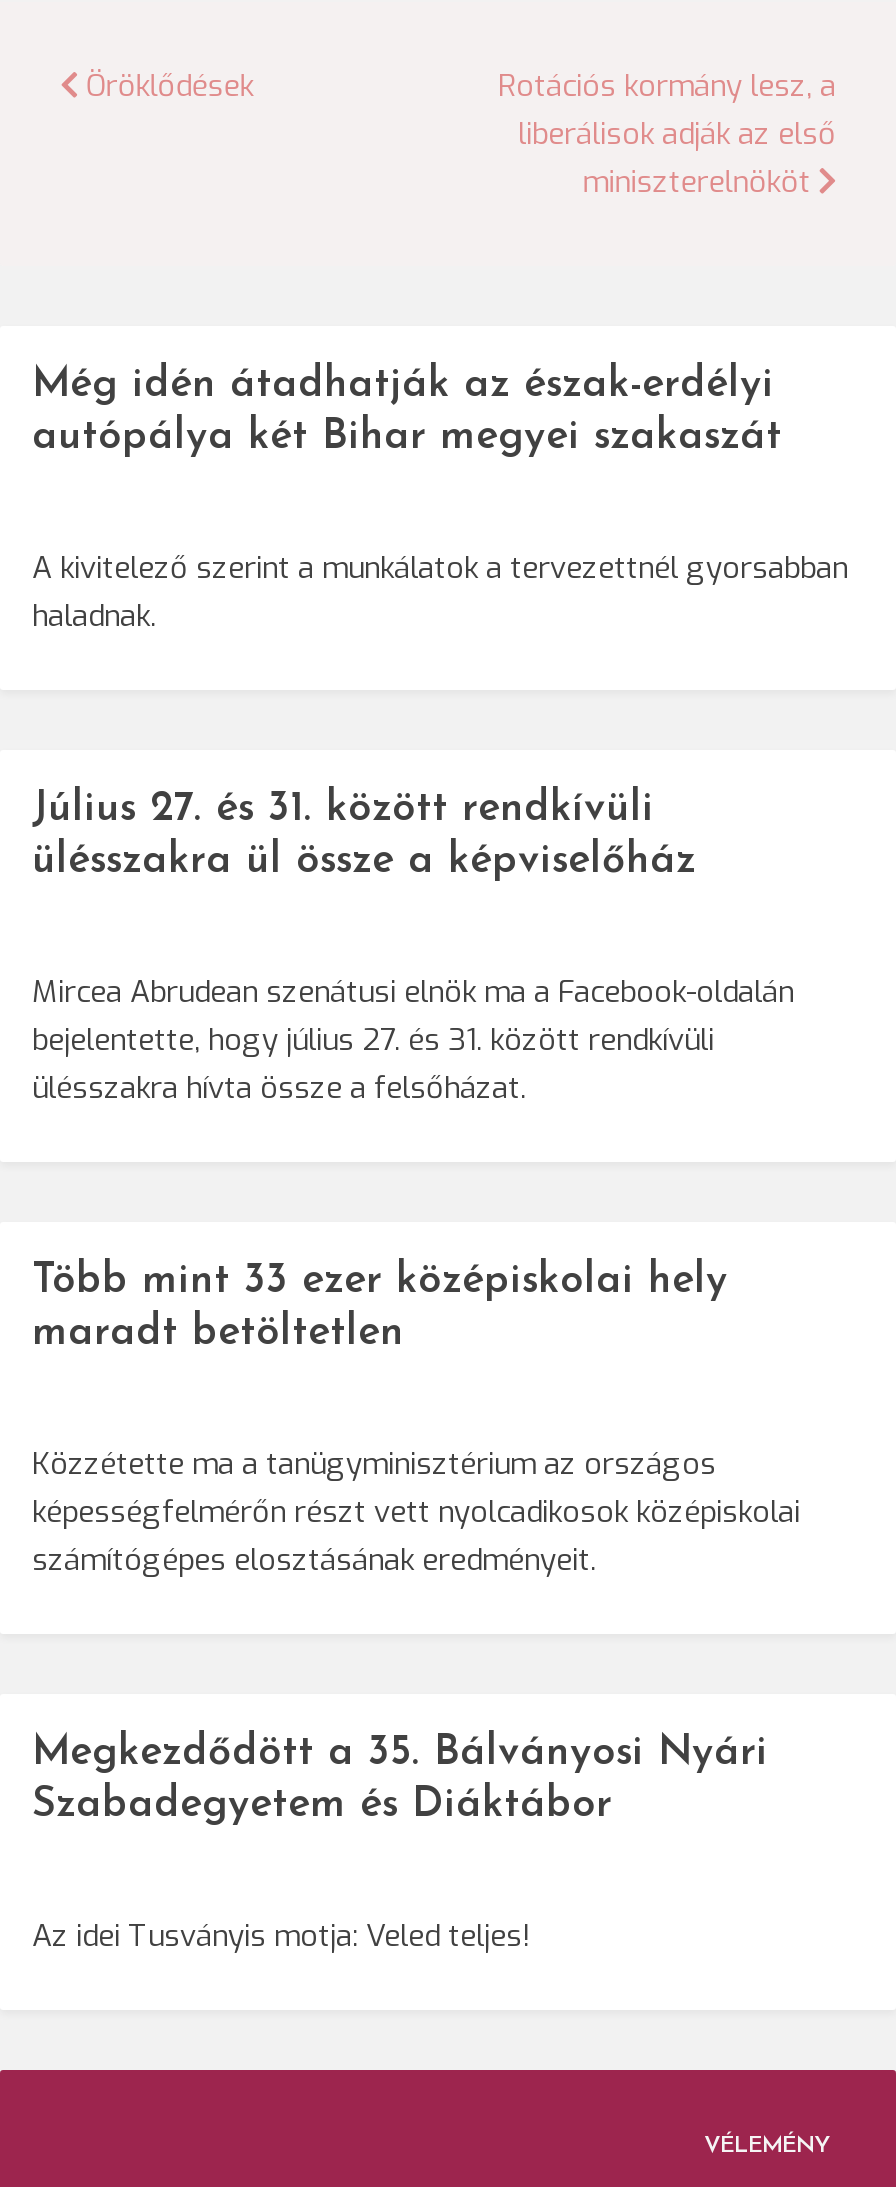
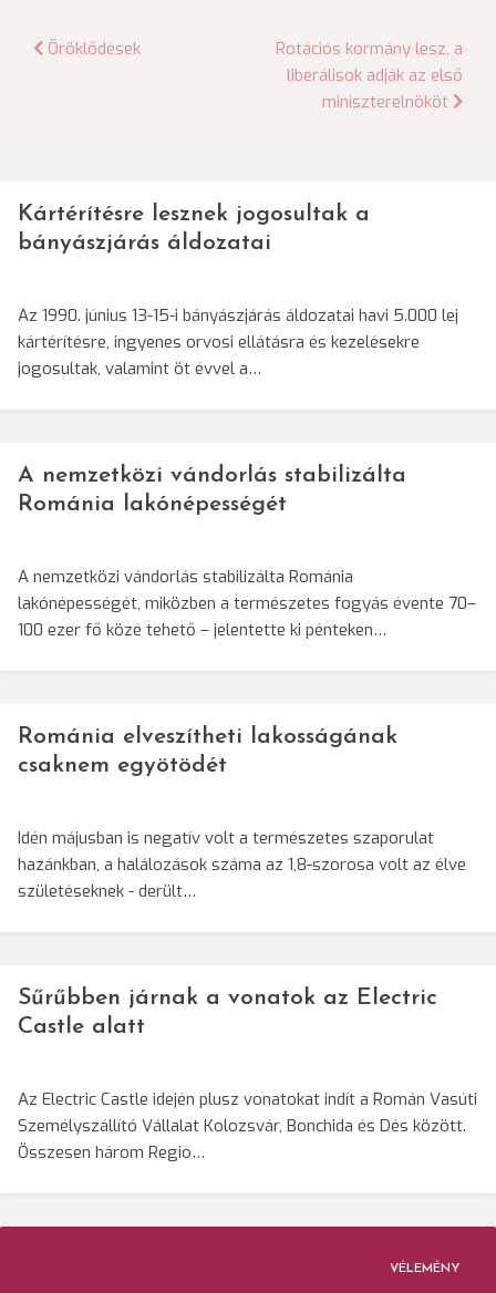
[32,365,782,459] Még idén átadhatják az észak-erdélyi | autópálya két Bihar megyei szakaszát -> [18,203,370,255] Kártérítésre lesznek jogosultak a | bányászjárás áldozatai
[32,549,848,637] A kivitelező szerint a munkálatok a tervezettnél gyorsabban | haladnak. -> [18,305,458,380] Az 1990. június 13-15-i bányászjárás áldozatai havi 5.000 lej | kártérítésre, ingyenes orvosi ellátásra és kezelésekre | jogosultak, valamint öt évvel a…
[32,789,696,883] Július 27. és 31. között rendkívüli | ülésszakra ül össze a képviselőház -> [18,464,406,516] A nemzetközi vándorlás stabilizálta | Románia lakónépességét
[32,973,794,1109] Mircea Abrudean szenátusi elnök ma a Facebook-oldalán | bejelentette, hogy július 27. és 31. között rendkívüli | ülésszakra hívta össze a felsőházat. -> [18,566,476,641] A nemzetközi vándorlás stabilizálta Románia | lakónépességét, miközben a természetes fogyás évente 70– | 100 ezer fő közé tehető – jelentette ki pénteken…
[32,1261,728,1355] Több mint 33 ezer középiskolai hely | maradt betöltetlen -> [18,725,397,777] Románia elveszítheti lakosságának | csaknem egyötödét
[32,1445,800,1581] Közzétette ma a tanügyminisztérium az országos | képességfelmérőn részt vett nyolcadikosok középiskolai | számítógépes elosztásának eredményeit. -> [18,827,466,902] Idén májusban is negatív volt a természetes szaporulat | hazánkban, a halálozások száma az 1,8-szorosa volt az élve | születéseknek - derült…
[32,1733,768,1827] Megkezdődött a 35. Bálványosi Nyári | Szabadegyetem és Diáktábor -> [18,986,437,1038] Sűrűbben járnak a vonatok az Electric | Castle alatt
[32,1917,532,1957] Az idei Tusványis motja: Veled teljes! -> [18,1088,477,1164] Az Electric Castle idején plusz vonatokat indít a Román Vasúti | Személyszállító Vállalat Kolozsvár, Bonchida és Dés között. | Összesen három Regio…

